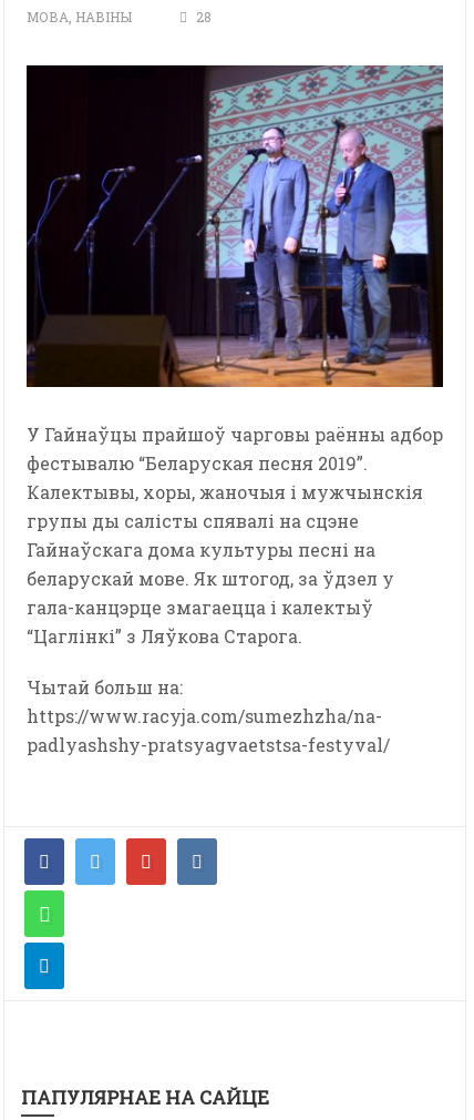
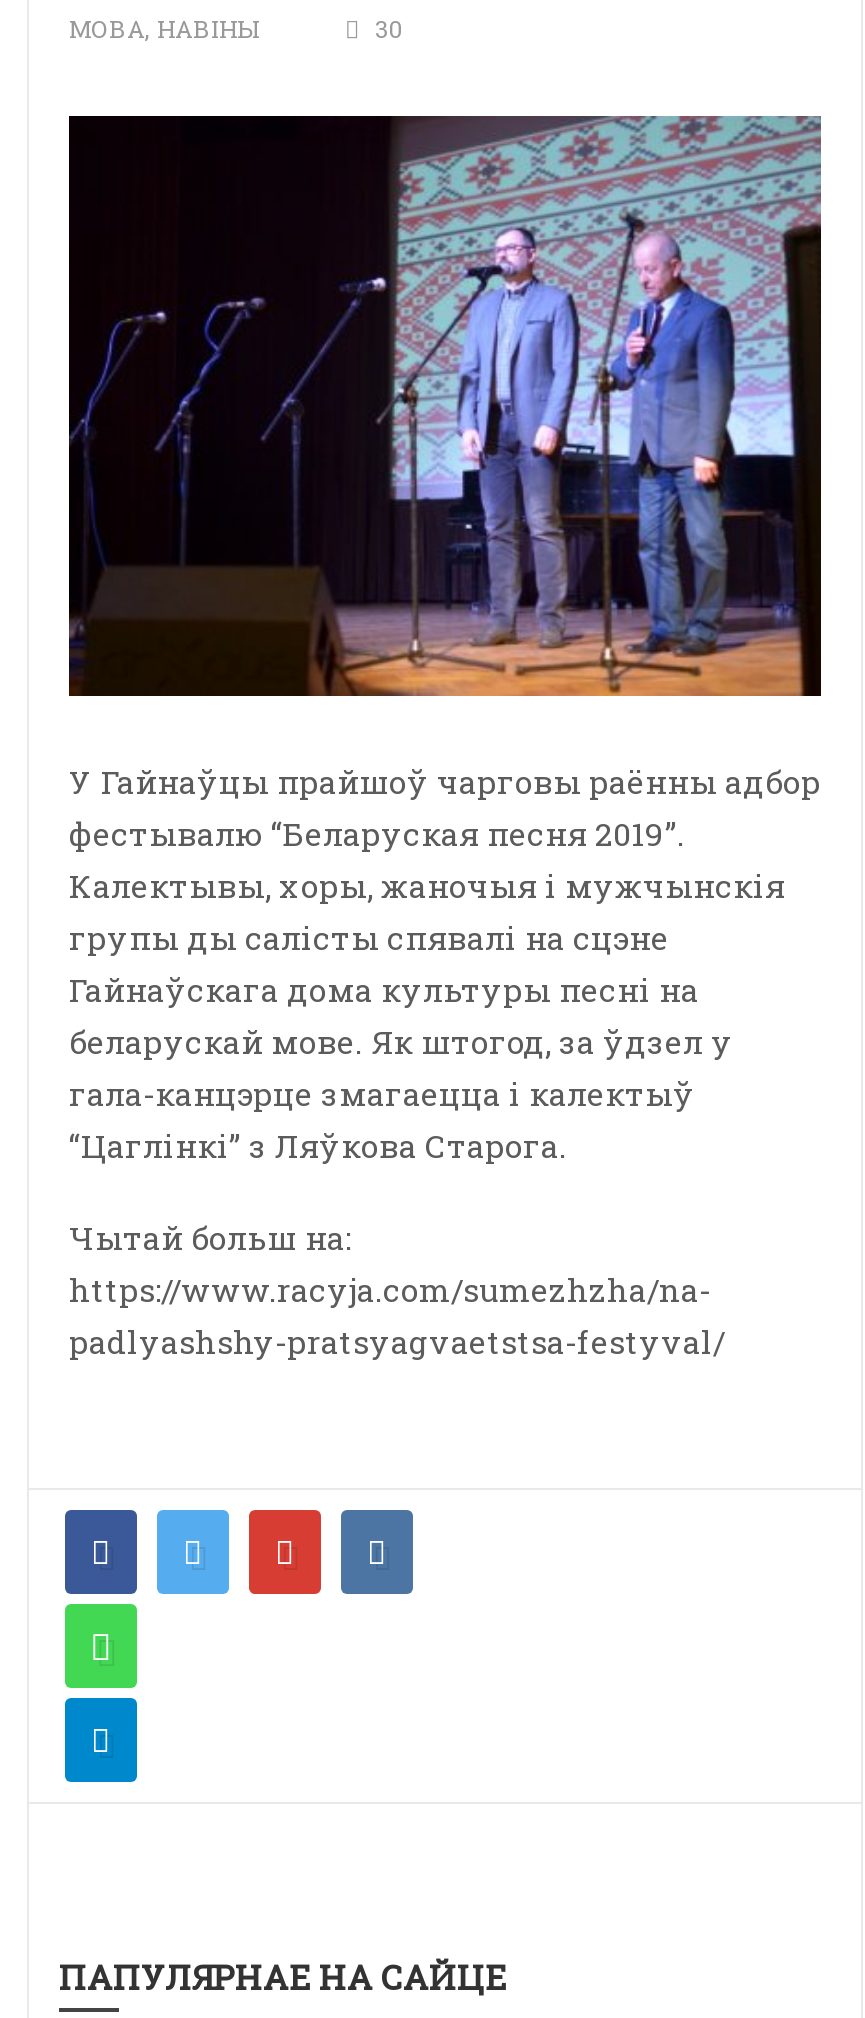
[196,8,212,26] 28 -> [375,12,403,44] 30

